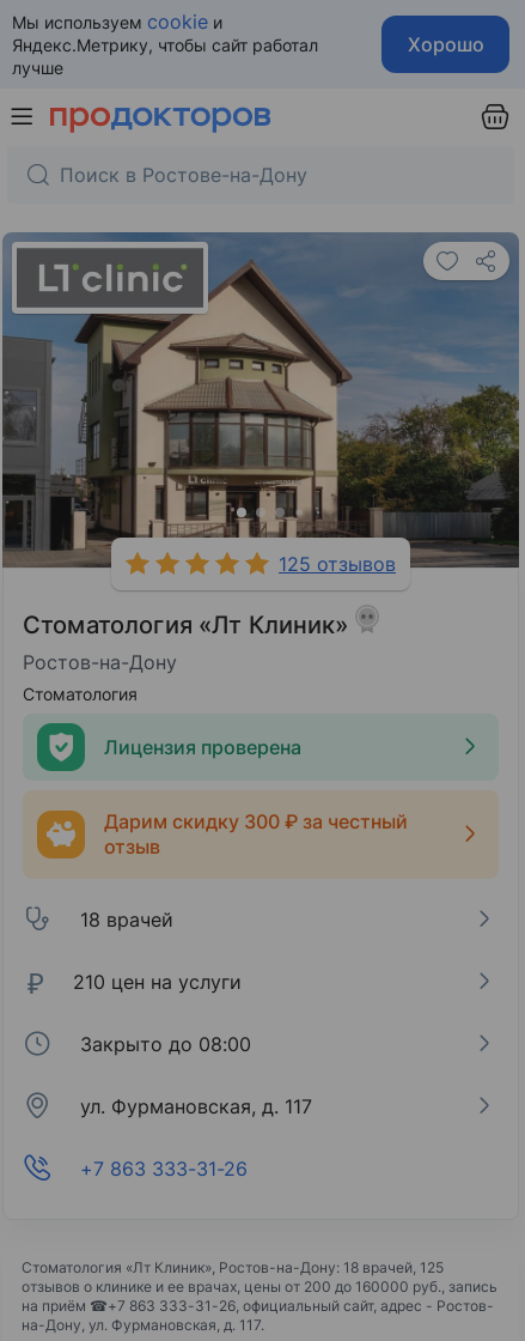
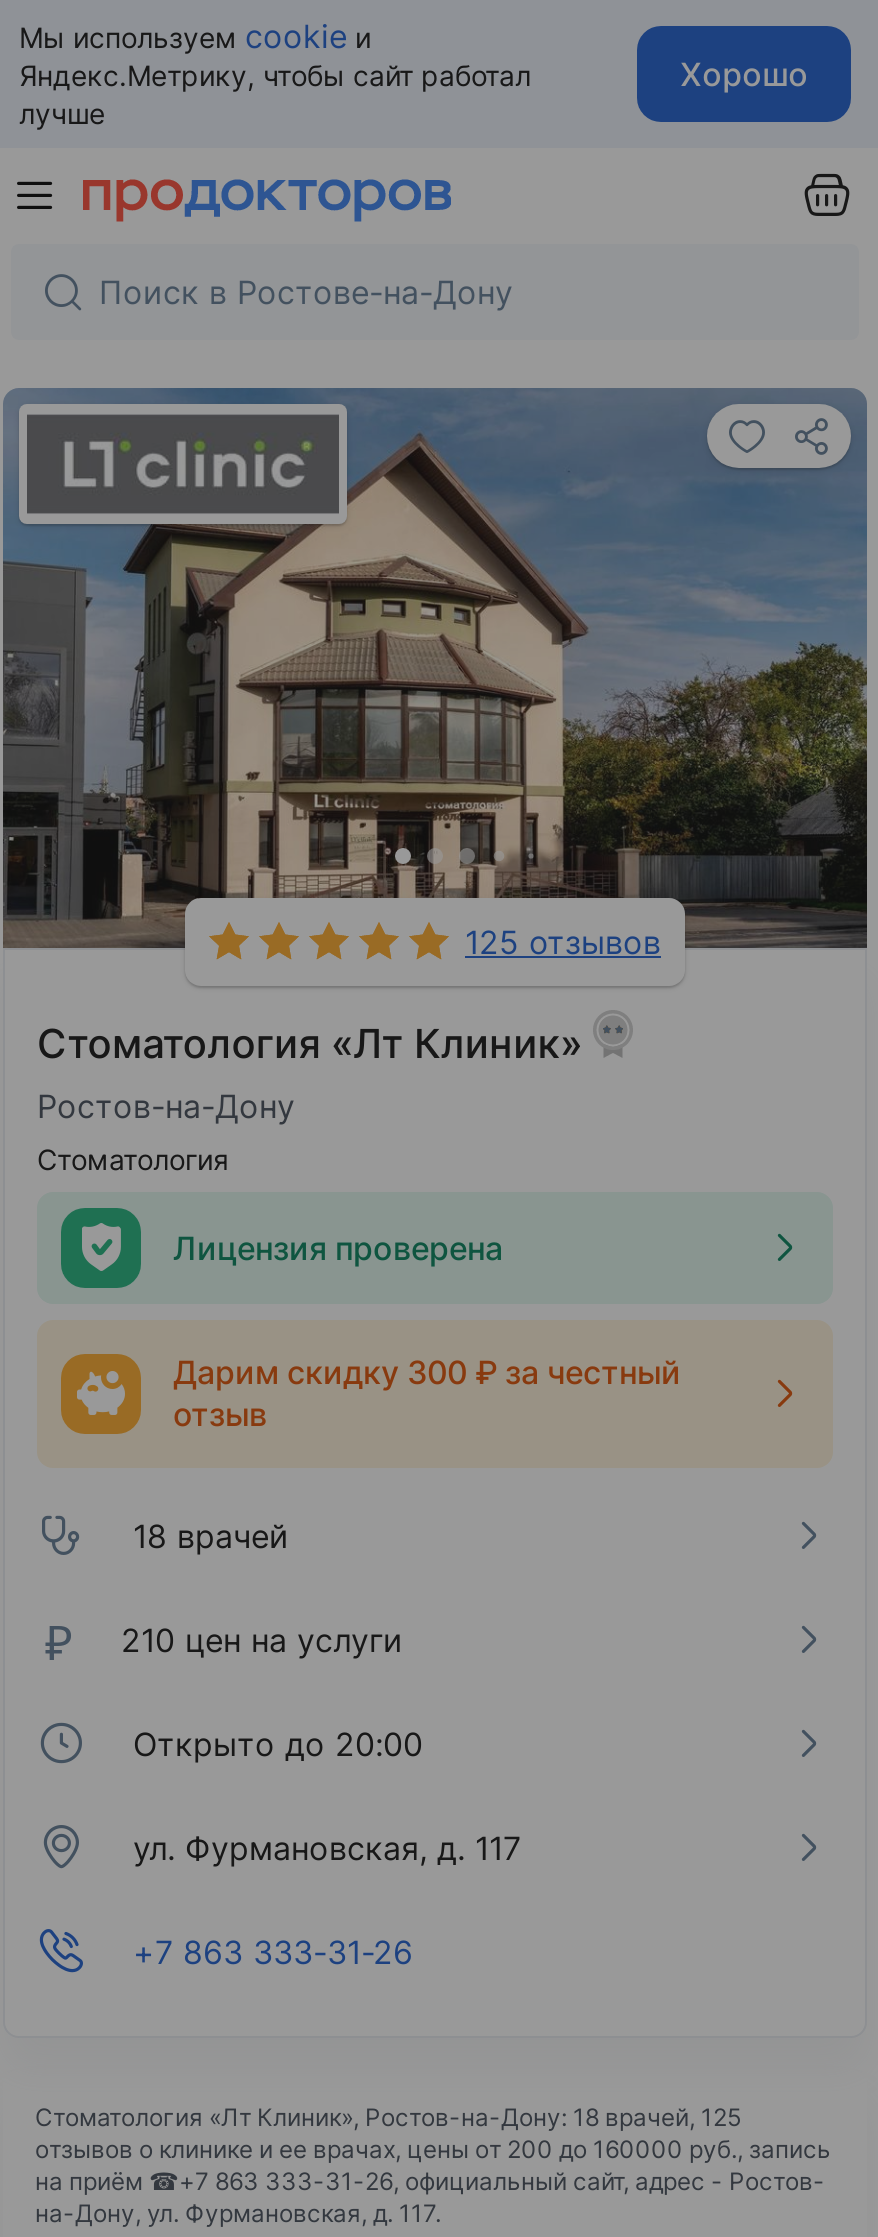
[80,1032,251,1056] Закрыто до 08:00 -> [133,1724,423,1764] Открыто до 20:00

